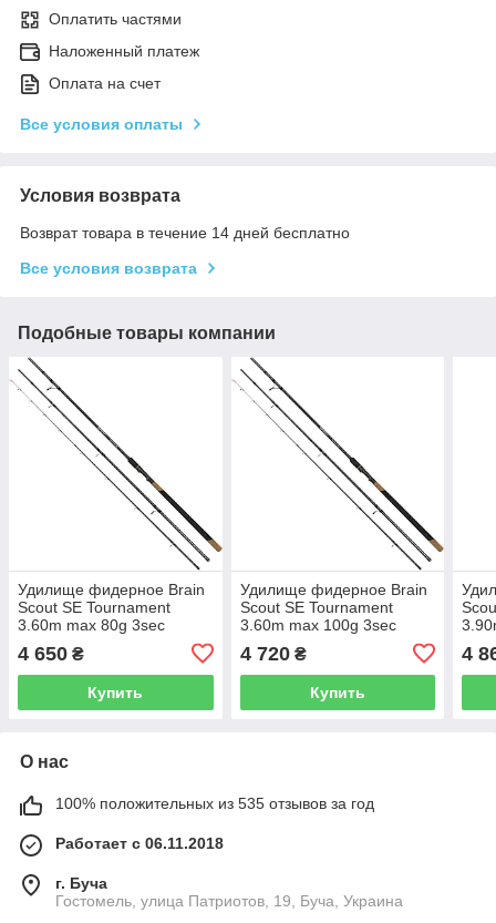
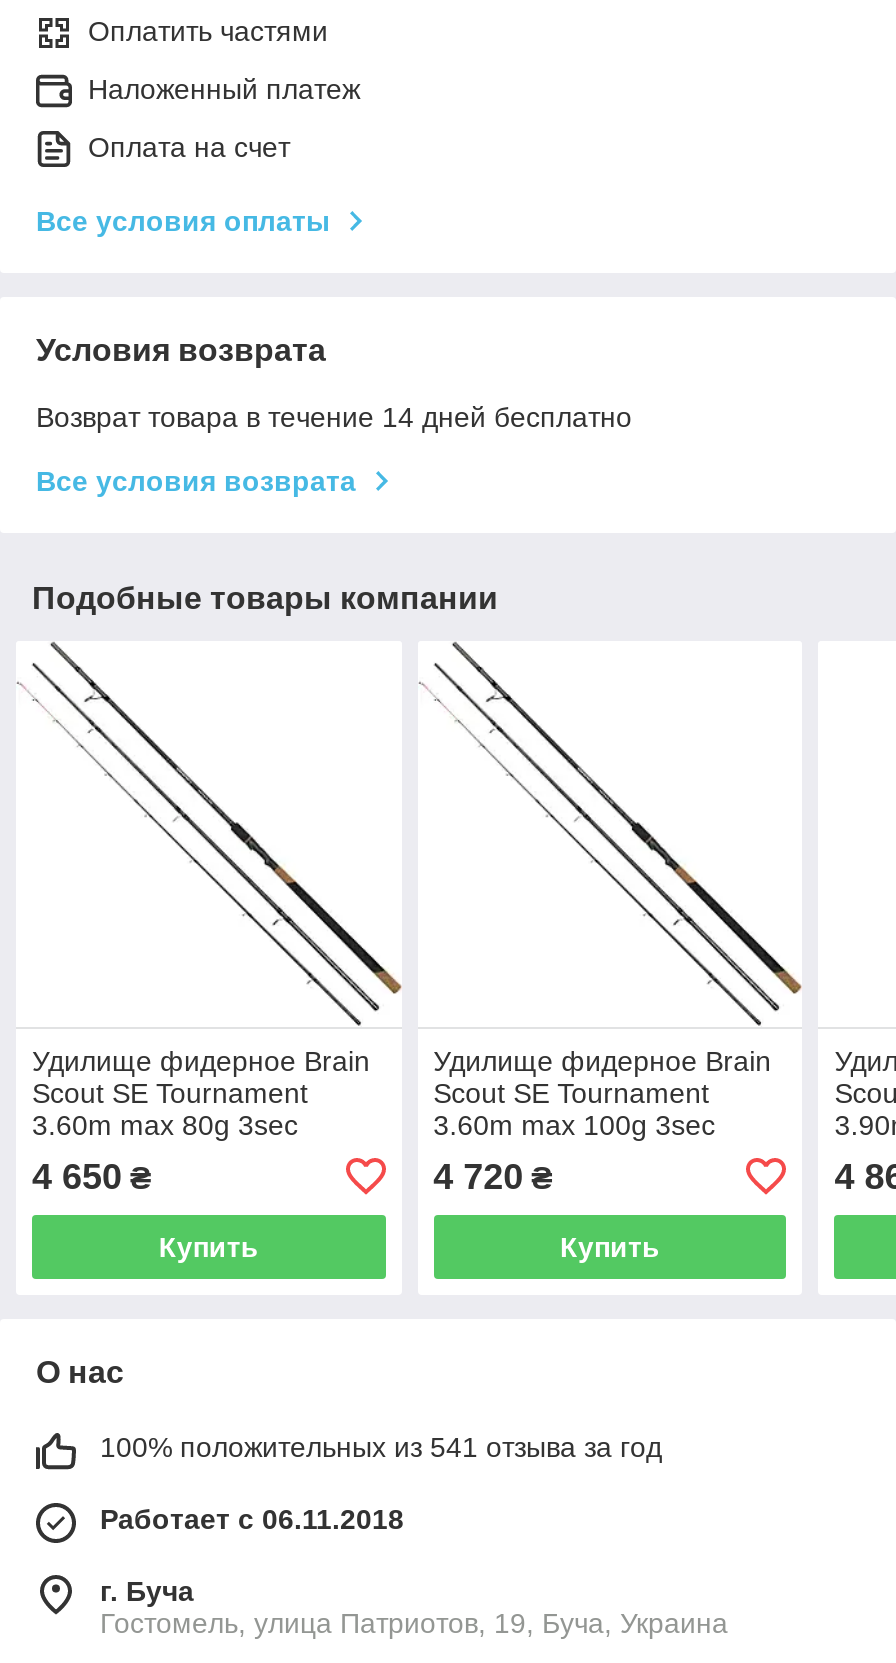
[55,794,374,812] 100% положительных из 535 отзывов за год -> [100,1431,662,1463] 100% положительных из 541 отзыва за год

